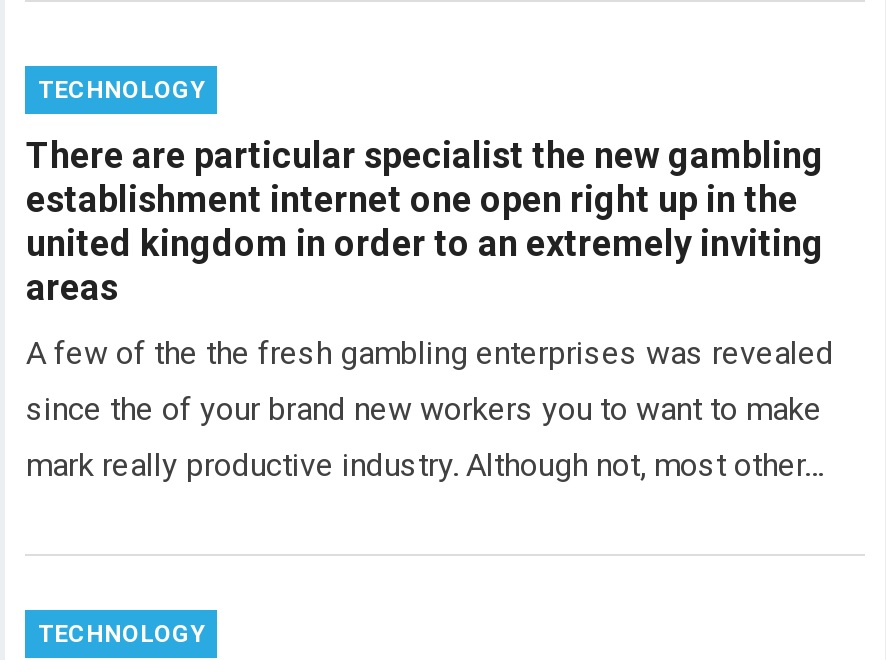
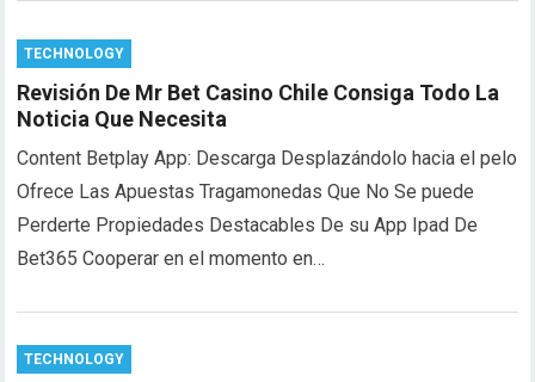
[26,134,834,484] There are particular specialist the new gambling | establishment internet one open right up in the | united kingdom in order to an extremely inviting | areas | A few of the the fresh gambling enterprises was revealed | since the of your brand new workers you to want to make | mark really productive industry. Although not, most other… -> [17,80,518,270] Revisión De Mr Bet Casino Chile Consiga Todo La | Noticia Que Necesita | Content Betplay App: Descarga Desplazándolo hacia el pelo | Ofrece Las Apuestas Tragamonedas Que No Se puede | Perderte Propiedades Destacables De su App Ipad De | Bet365 Cooperar en el momento en…

